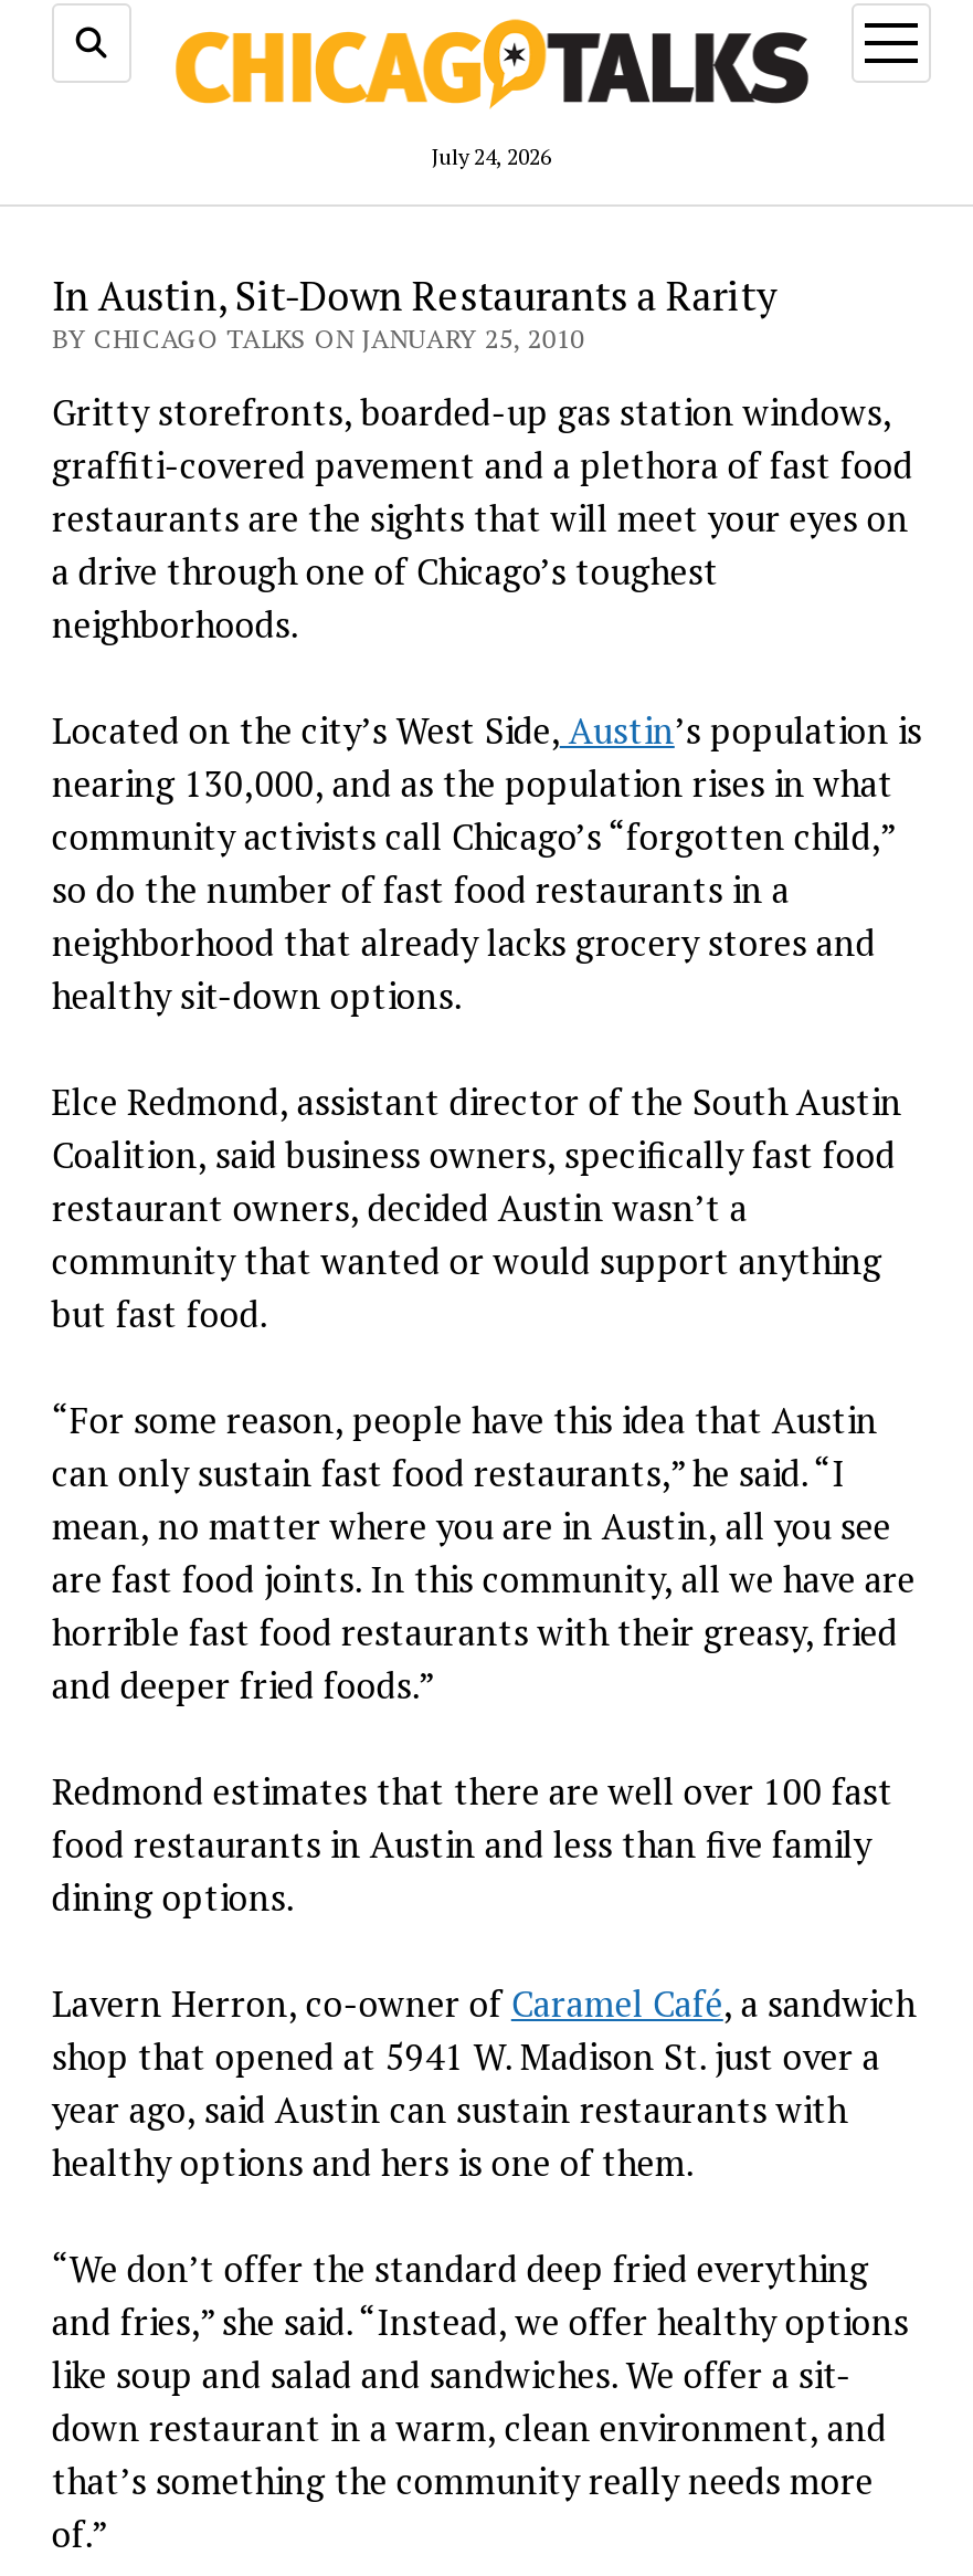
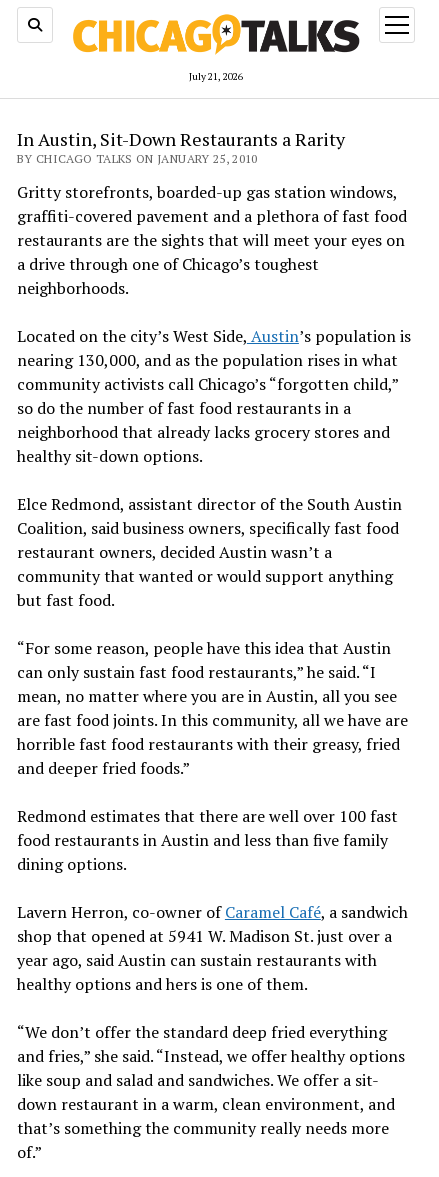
[432,143,551,172] July 24, 2026 -> [189,70,243,83] July 21, 2026

